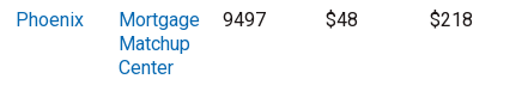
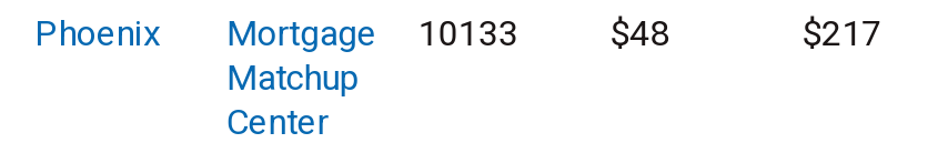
[16,8,266,31] Phoenix Mortgage 9497 -> [34,12,518,54] Phoenix Mortgage 10133
[429,8,472,31] $218 -> [802,12,882,54] $217

